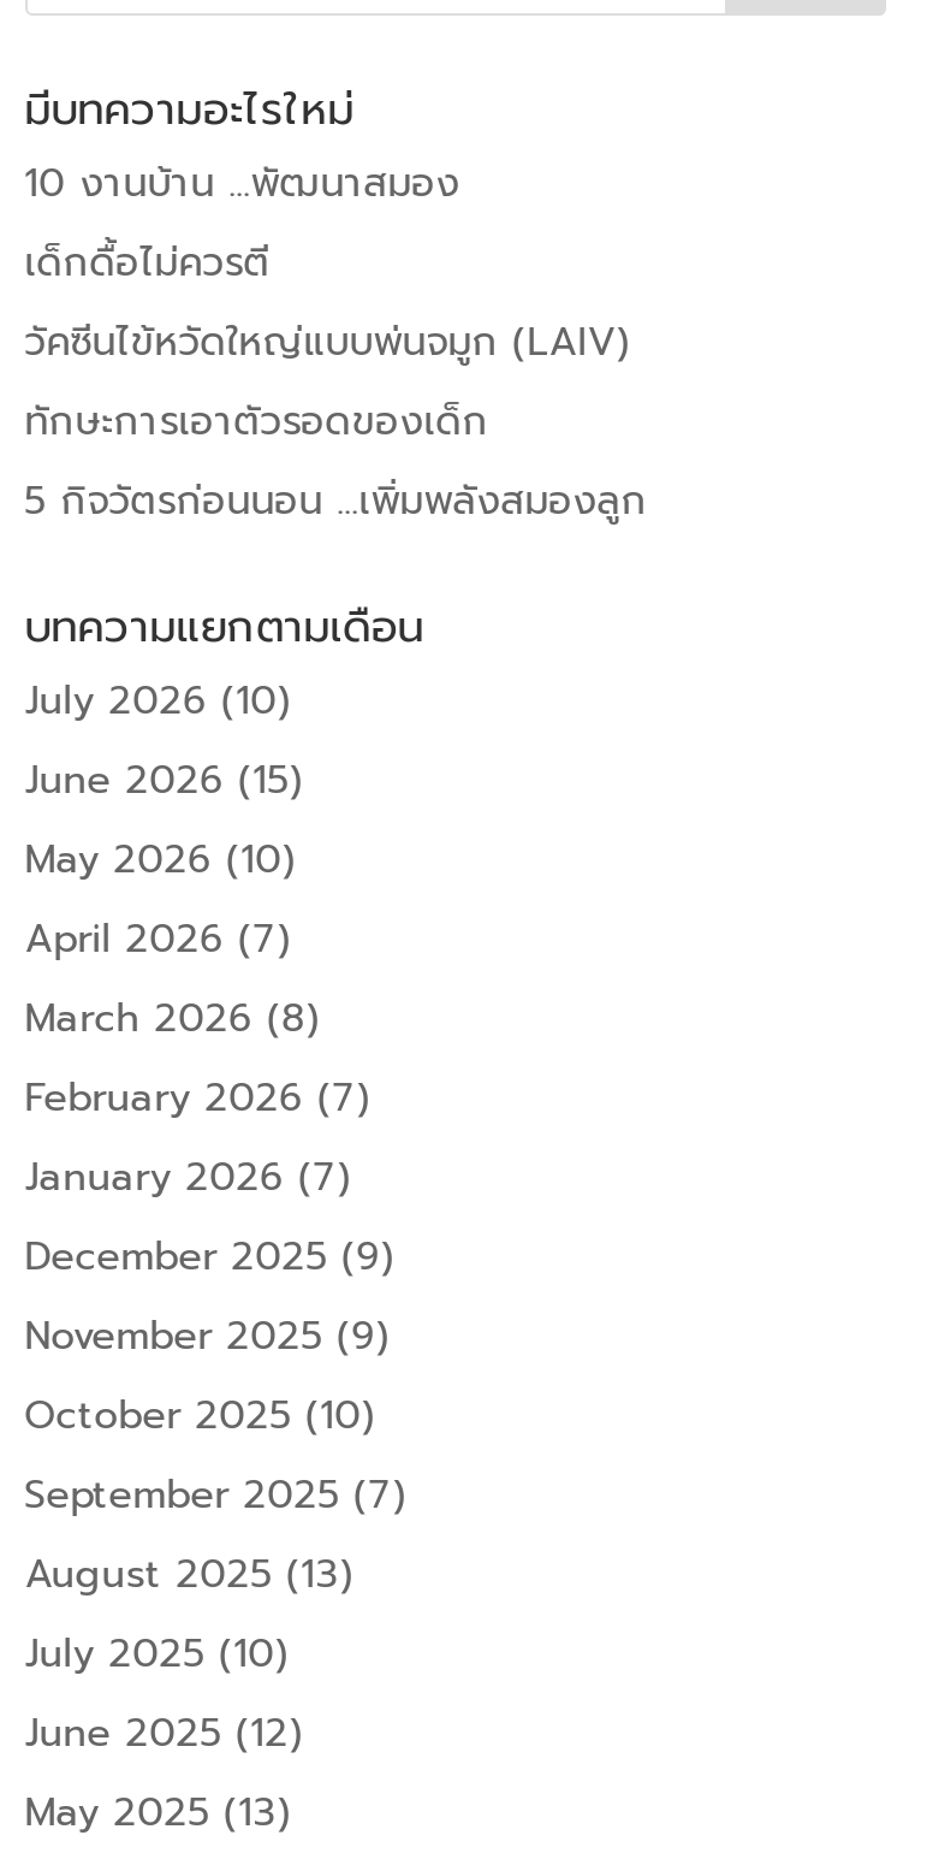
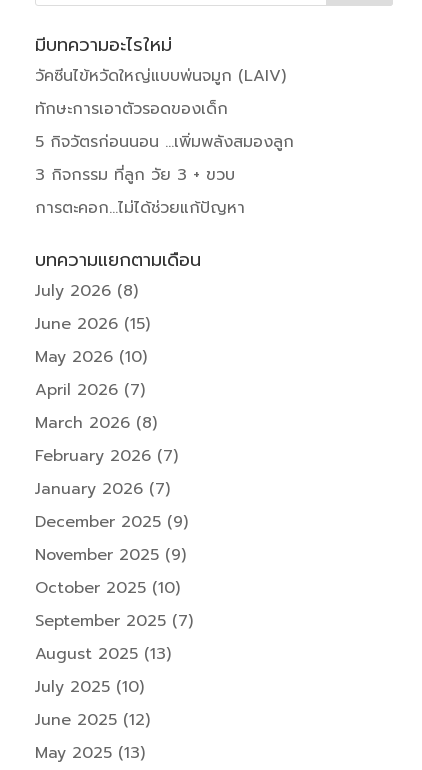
[25,154,460,291] 10 งานบ้าน …พัฒนาสมอง | เด็กดื้อไม่ควรตี -> none
moved [25,313,648,530] -> [35,64,294,154]: วัคซีนไข้หวัดใหญ่แบบพ่นจมูก (LAIV) | ทักษะการเอาตัวรอดของเด็ก | 5 กิจวัตรก่อนนอน …เพิ่มพลังสมองลูก
none -> [35,163,245,220] 3 กิจกรรม ที่ลูก วัย 3 + ขวบ | การตะคอก…ไม่ได้ช่วยแก้ปัญหา
[25,672,289,729] July 2026 (10) -> [35,279,138,303] July 2026 (8)

